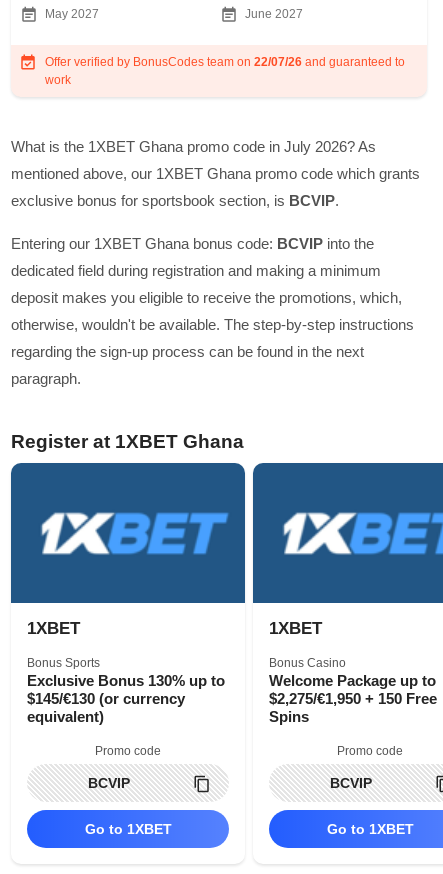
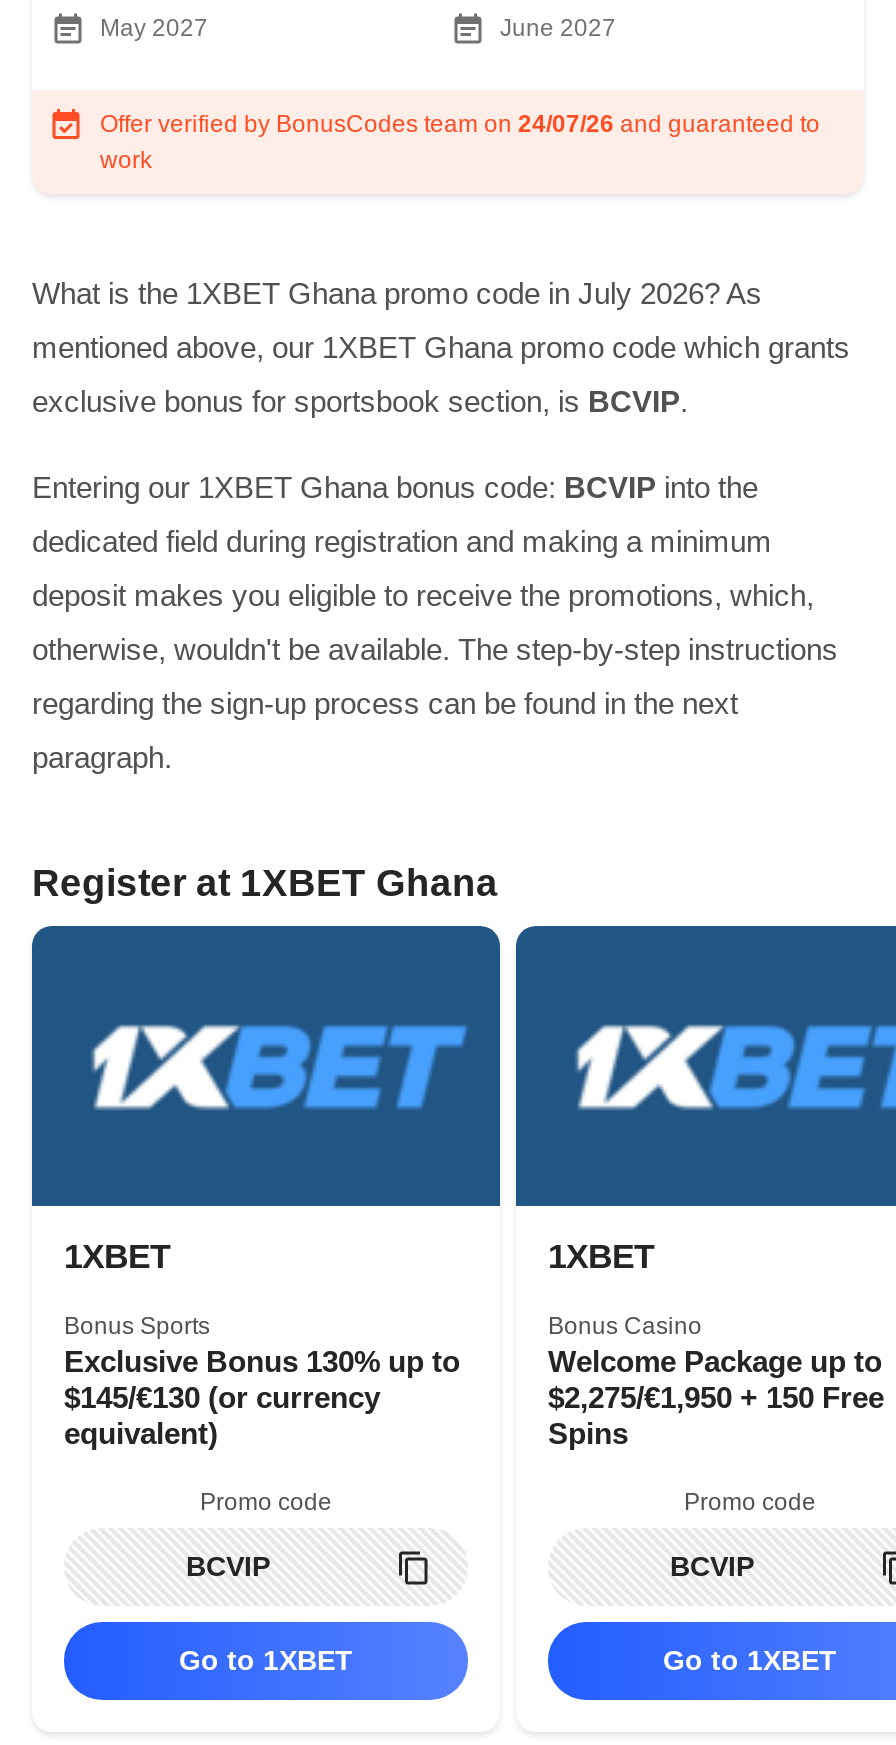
[45,55,405,69] Offer verified by BonusCodes team on 22/07/26 and guaranteed to -> [100,110,820,138] Offer verified by BonusCodes team on 24/07/26 and guaranteed to

